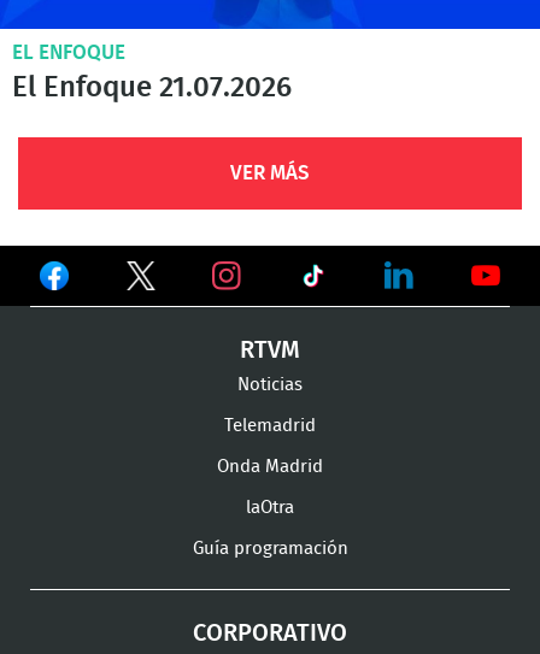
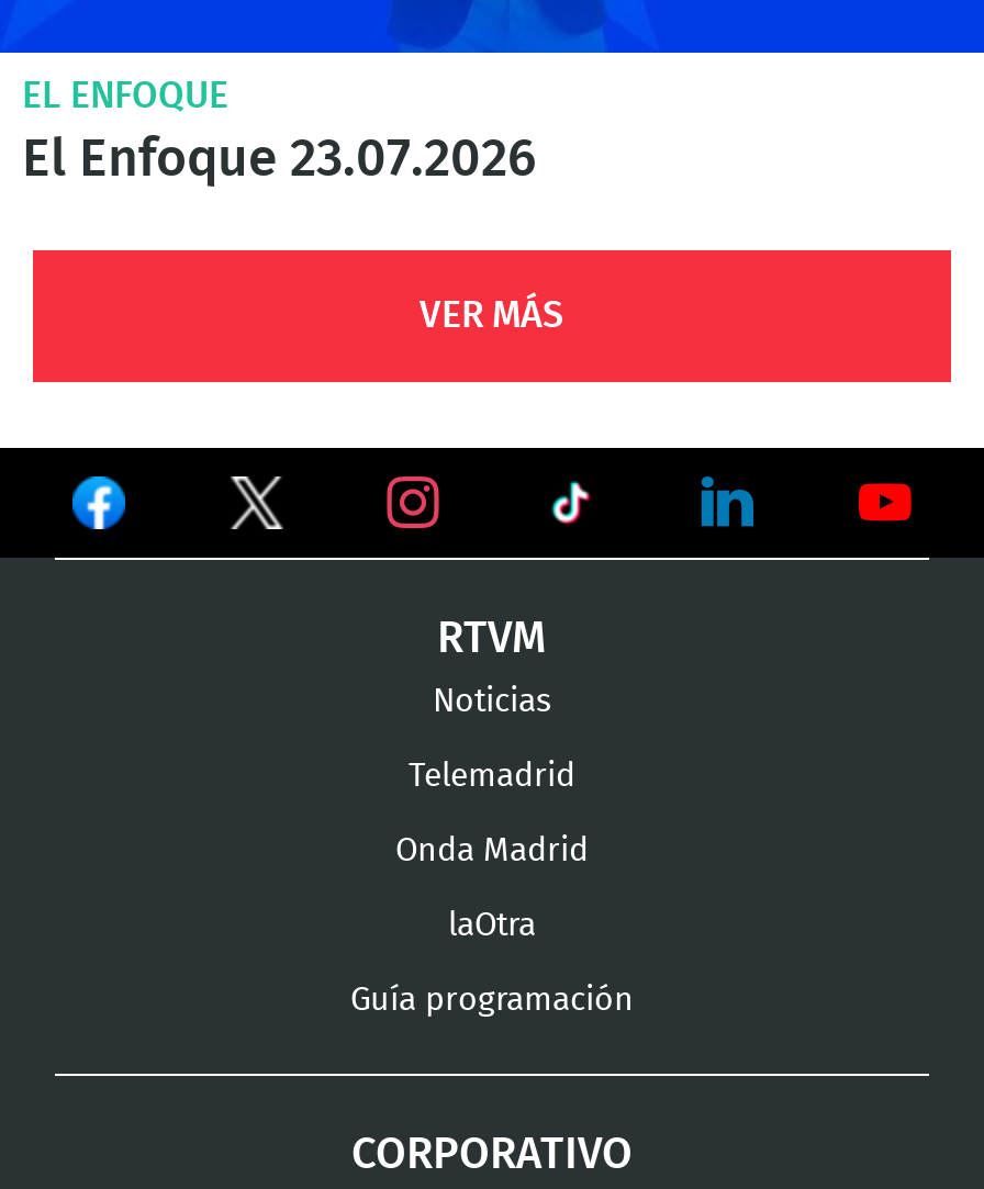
[12,73,292,102] El Enfoque 21.07.2026 -> [22,134,536,187] El Enfoque 23.07.2026

